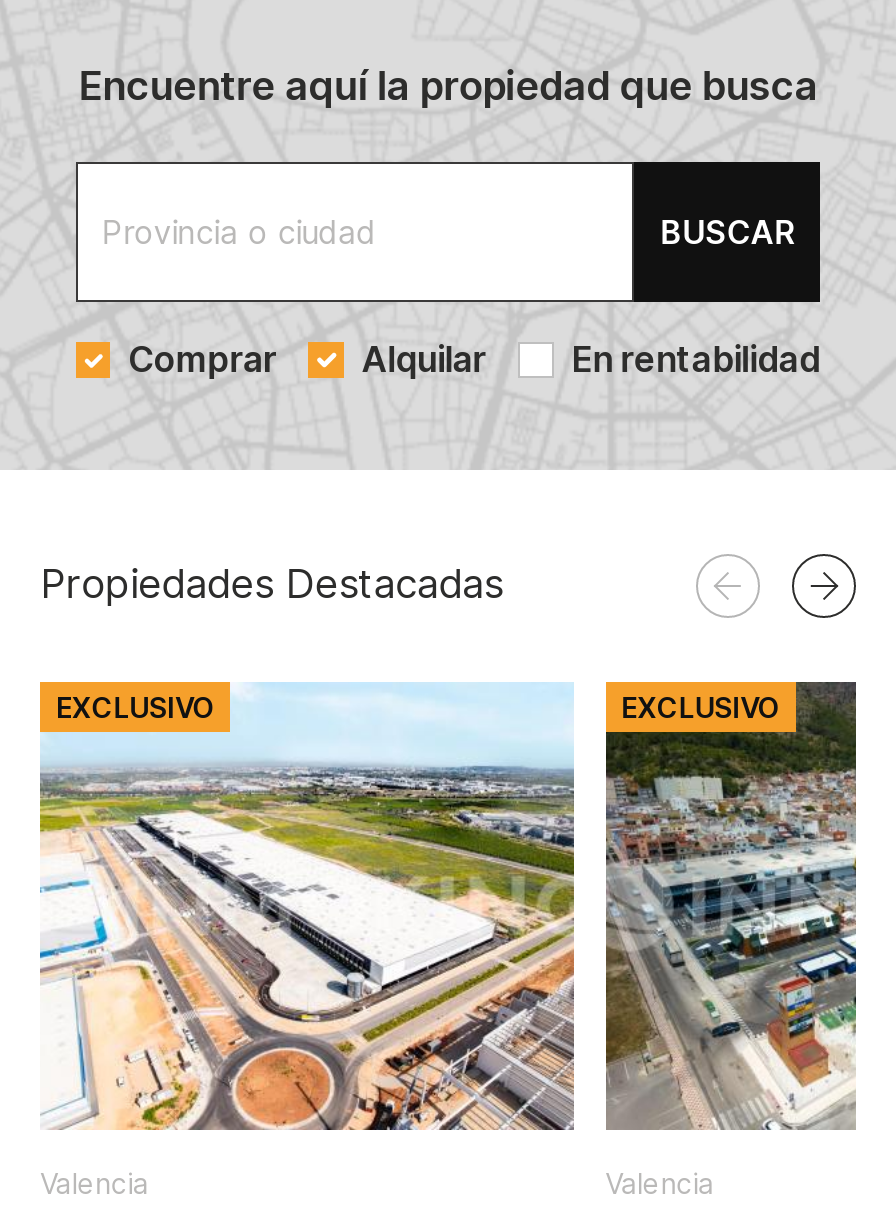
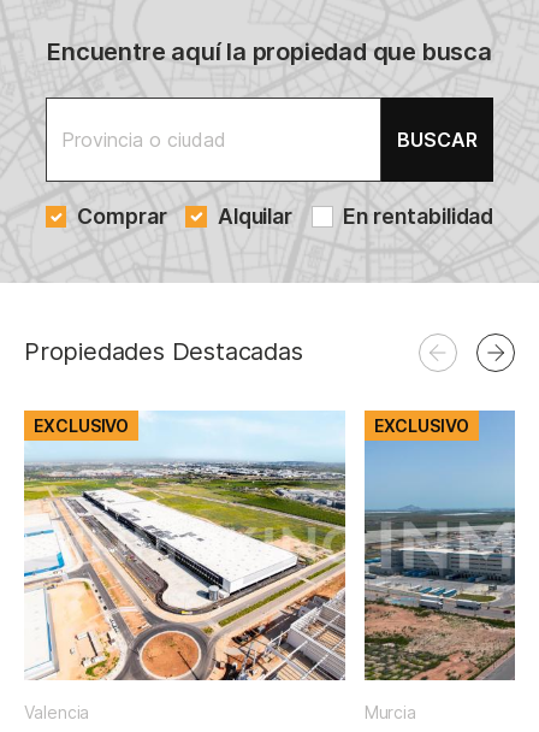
[604,680,858,1200] [image] | Valencia -> [363,409,516,722] [image] | Murcia

